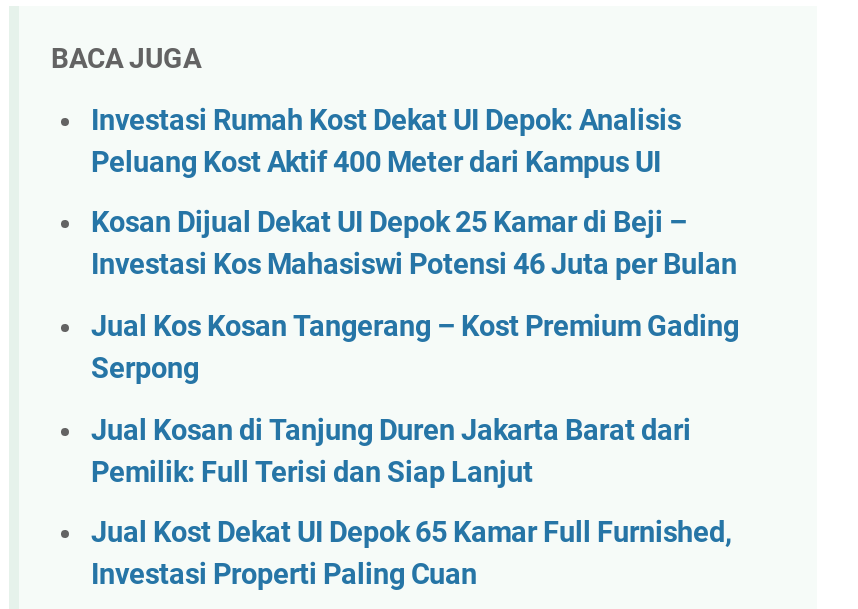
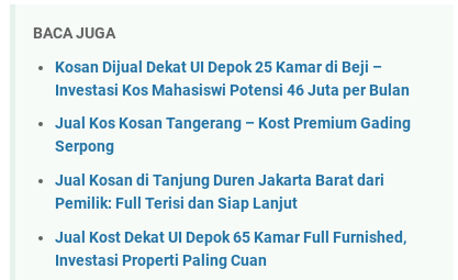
[91,104,681,180] Investasi Rumah Kost Dekat UI Depok: Analisis | Peluang Kost Aktif 400 Meter dari Kampus UI -> none

